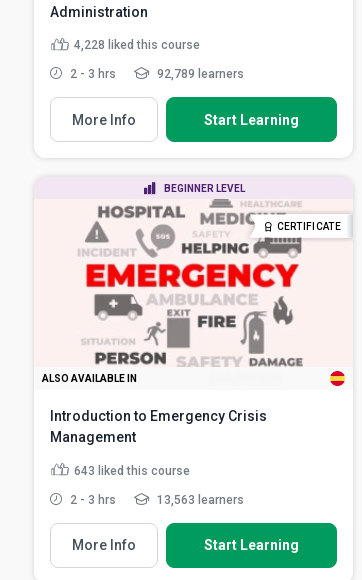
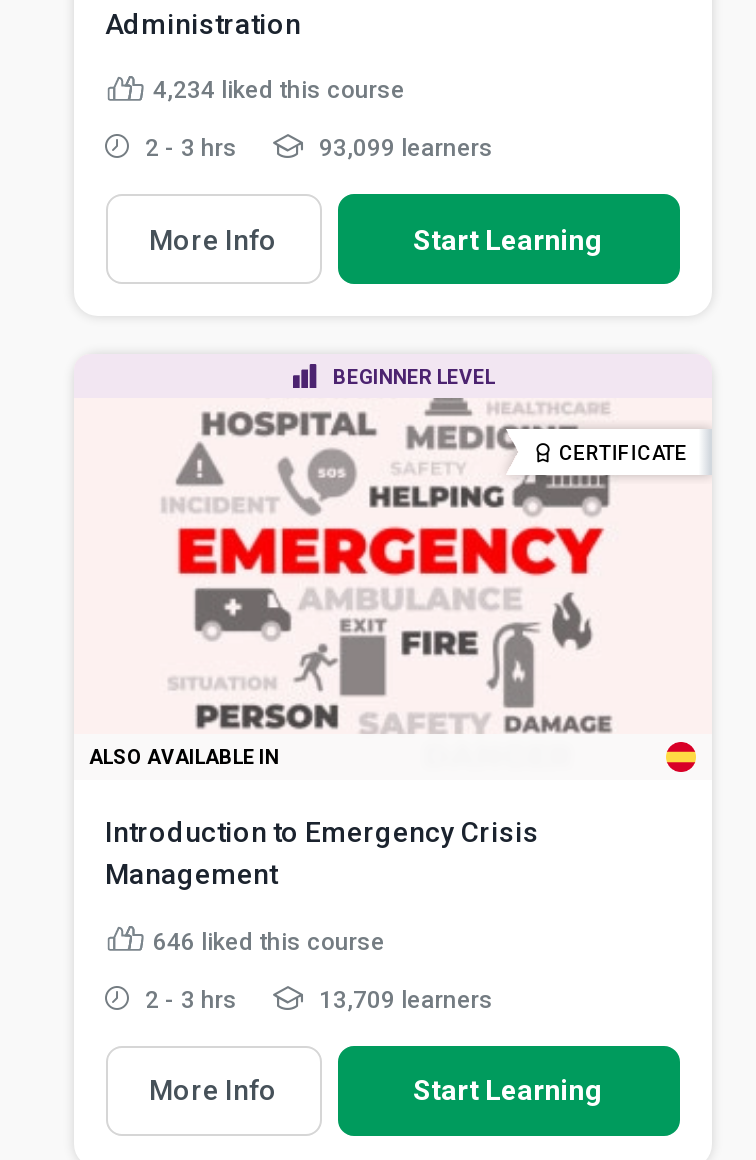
[73,38,199,52] 4,228 liked this course -> [153,76,405,104] 4,234 liked this course
[153,67,243,81] 92,789 learners -> [313,134,493,162] 93,099 learners
[73,464,189,478] 643 liked this course -> [153,928,385,956] 646 liked this course
[153,492,243,506] 13,563 learners -> [313,985,493,1013] 13,709 learners

